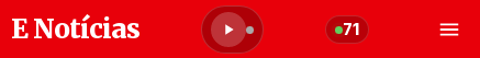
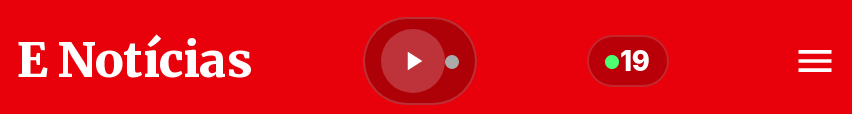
[343,20,359,38] 71 -> [620,43,652,77] 19

